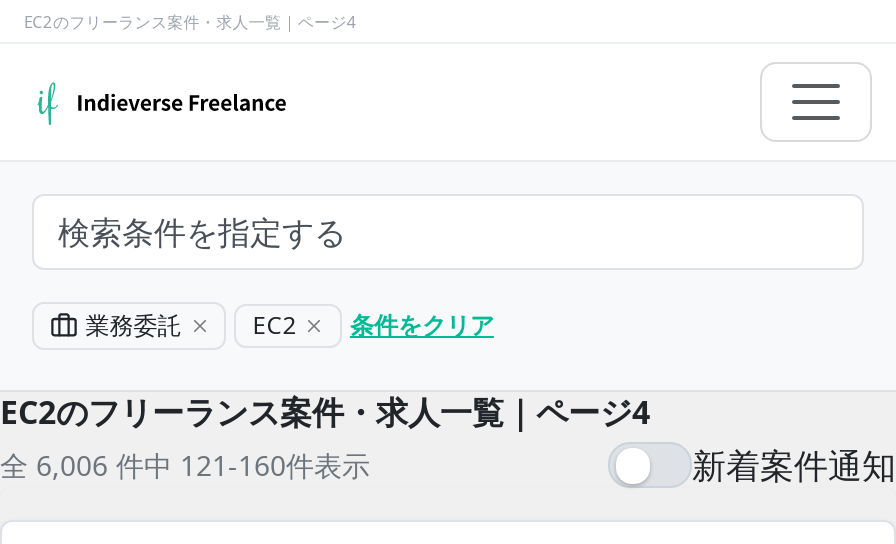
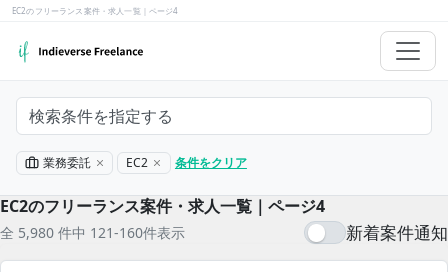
[0,445,370,483] 全 6,006 件中 121-160件表示 -> [0,223,185,242] 全 5,980 件中 121-160件表示

